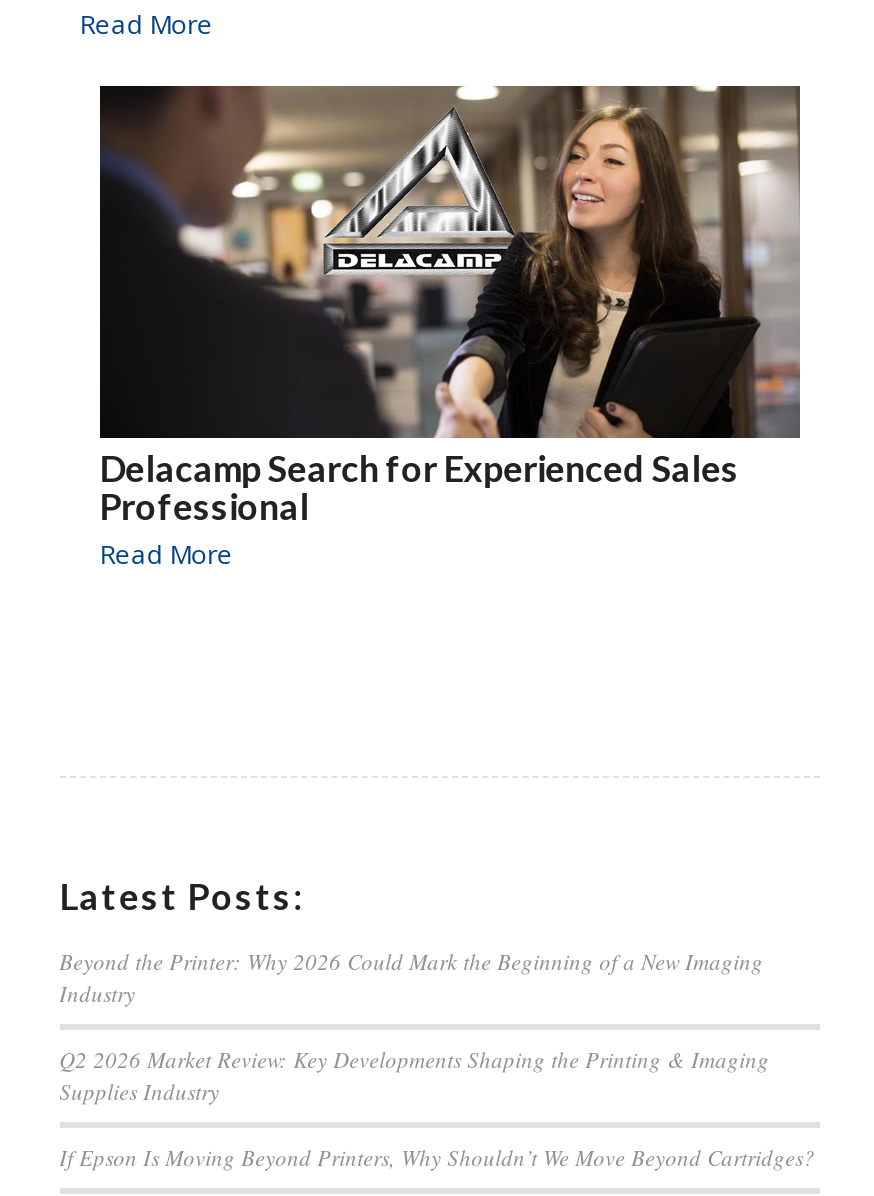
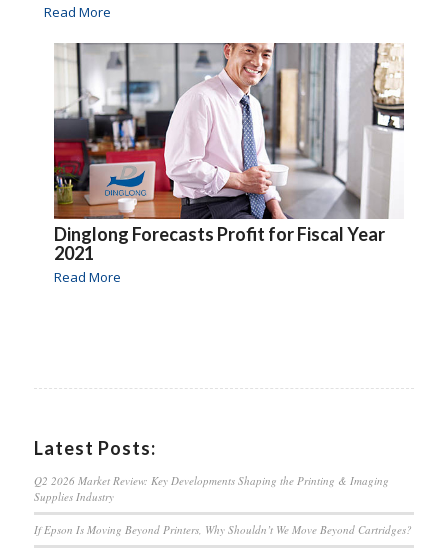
[98,84,802,528] [image] | Delacamp Search for Experienced Sales | Professional -> [53,42,404,264] [image] | Dinglong Forecasts Profit for Fiscal Year | 2021
[59,946,763,1008] Beyond the Printer: Why 2026 Could Mark the Beginning of a New Imaging | Industry -> none

